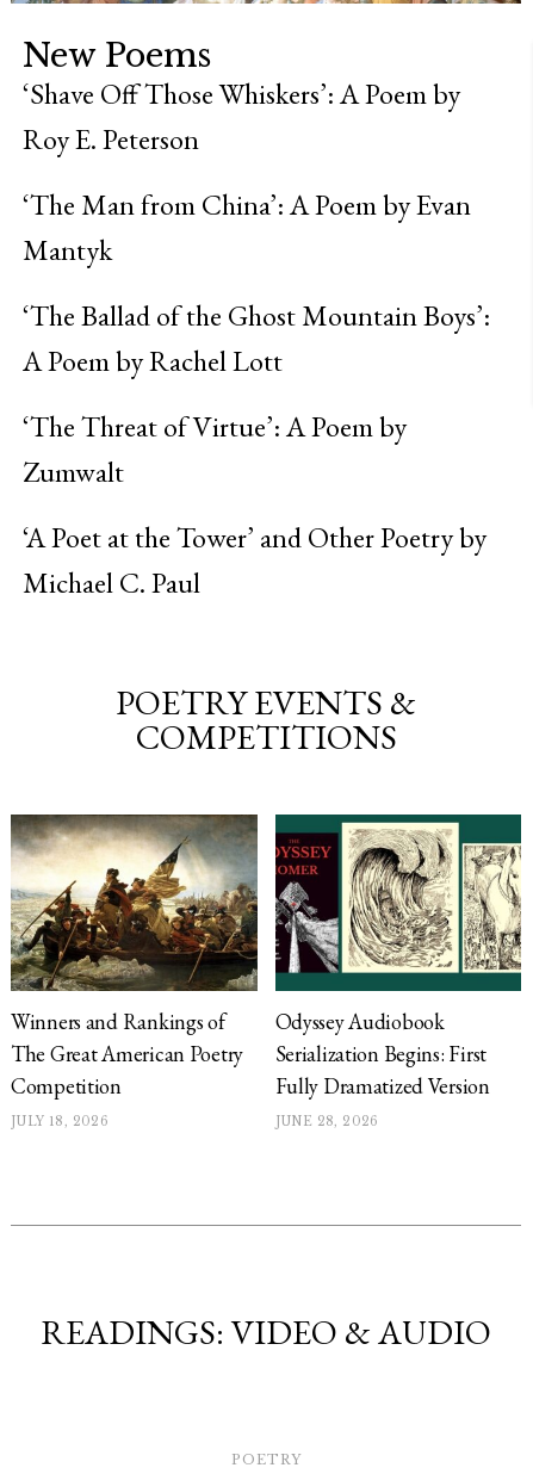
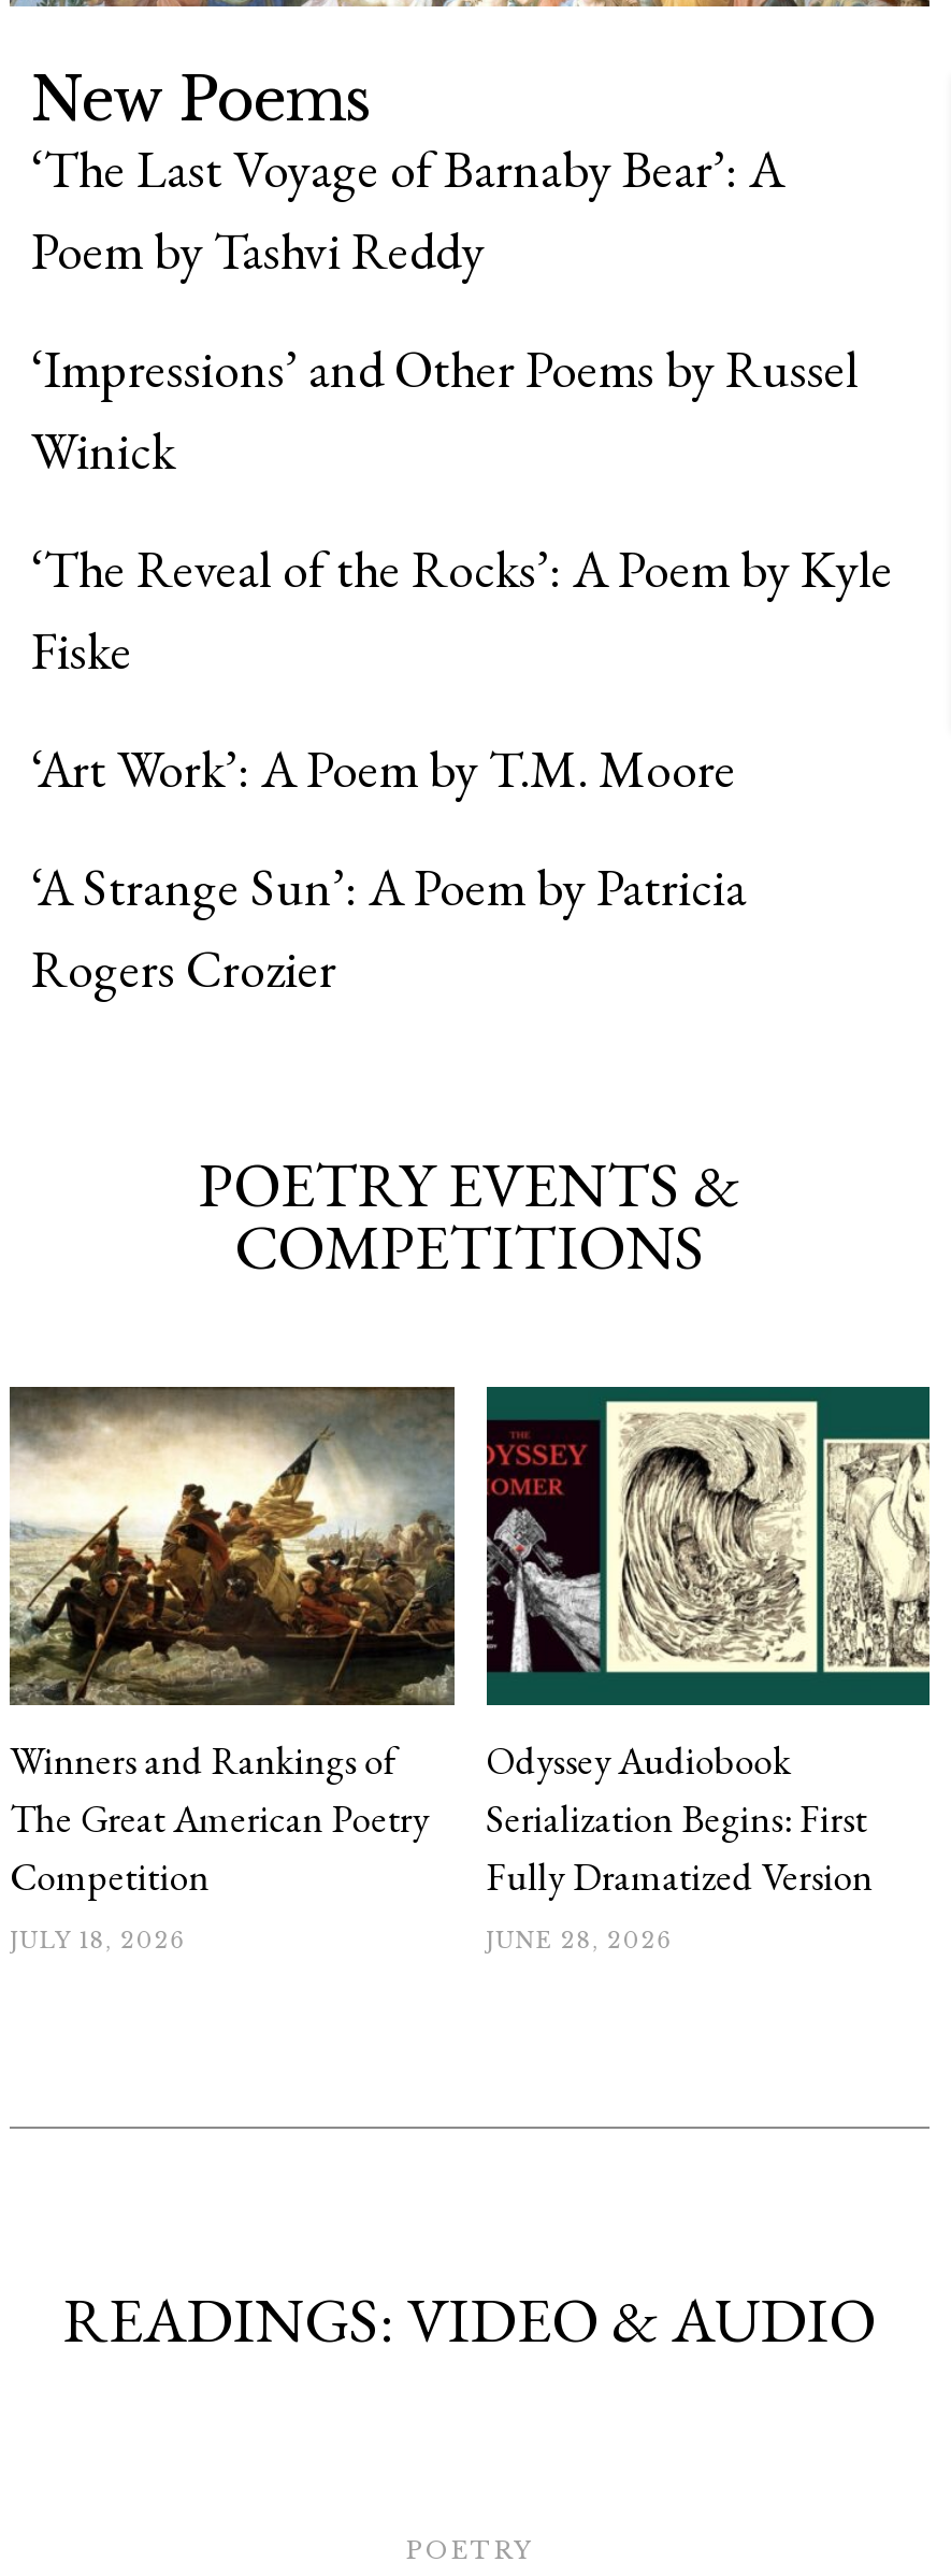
[23,75,460,158] ‘Shave Off Those Whiskers’: A Poem by | Roy E. Peterson -> [31,136,783,284] ‘The Last Voyage of Barnaby Bear’: A | Poem by Tashvi Reddy
[23,186,471,269] ‘The Man from China’: A Poem by Evan | Mantyk -> [31,336,859,484] ‘Impressions’ and Other Poems by Russel | Winick
[23,297,490,379] ‘The Ballad of the Ghost Mountain Boys’: | A Poem by Rachel Lott -> [31,536,893,684] ‘The Reveal of the Rocks’: A Poem by Kyle | Fiske
[23,408,407,490] ‘The Threat of Virtue’: A Poem by | Zumwalt -> [31,736,736,802] ‘Art Work’: A Poem by T.M. Moore
[23,519,486,601] ‘A Poet at the Tower’ and Other Poetry by | Michael C. Paul -> [31,854,747,1002] ‘A Strange Sun’: A Poem by Patricia | Rogers Crozier

